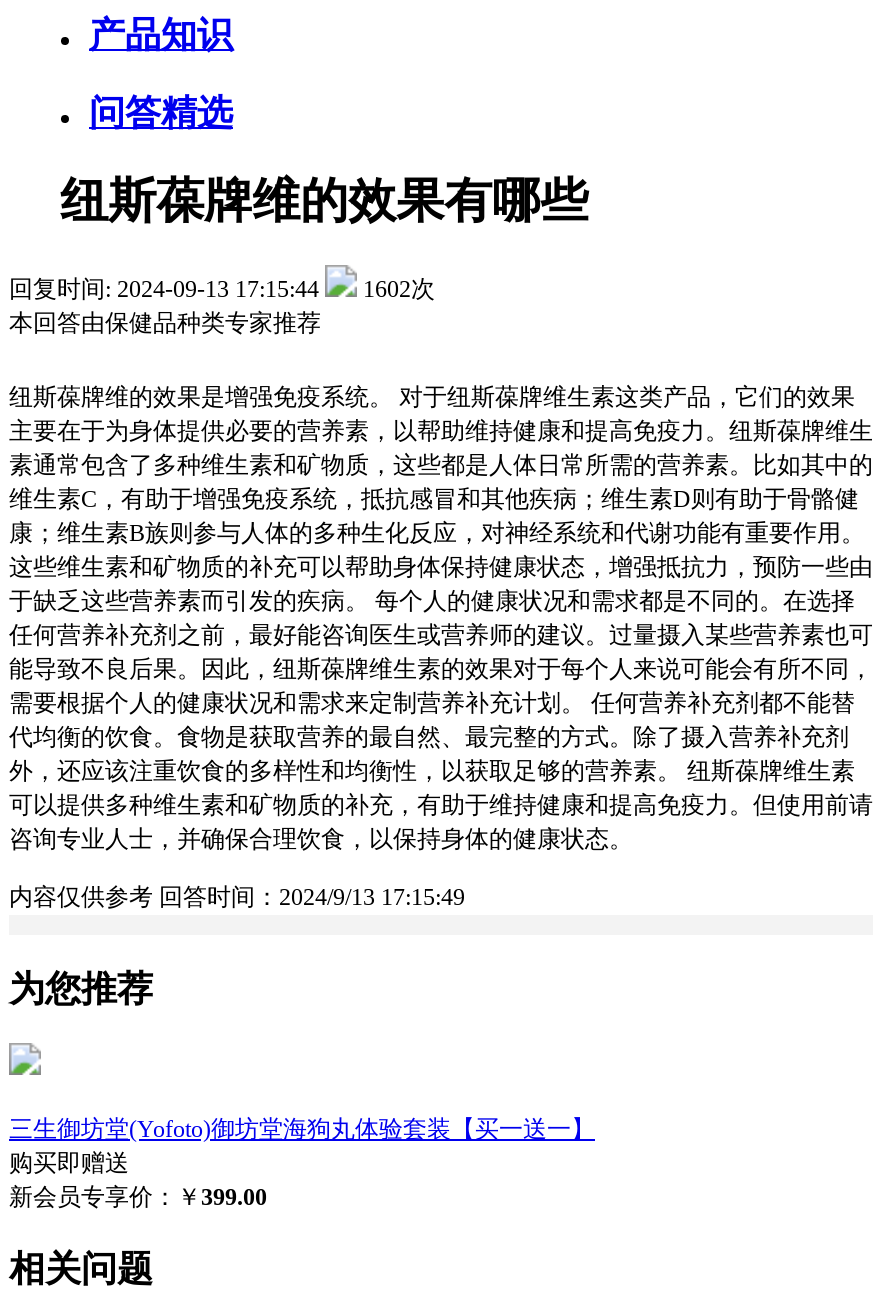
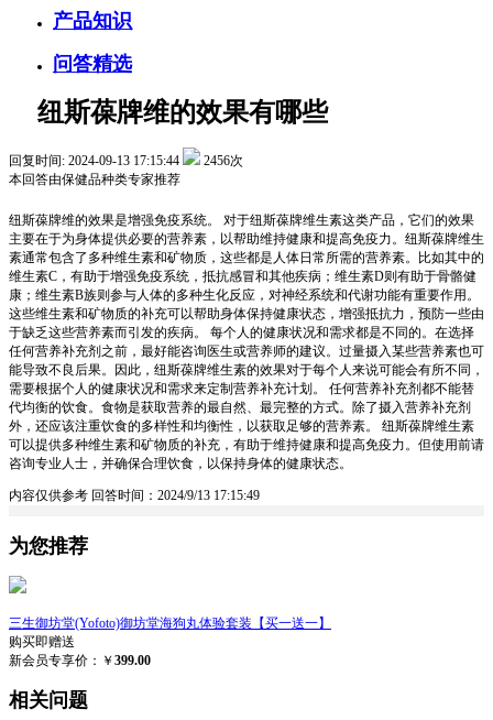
[9,275,435,303] 回复时间: 2024-09-13 17:15:44 1602次 -> [9,153,243,168] 回复时间: 2024-09-13 17:15:44 2456次

